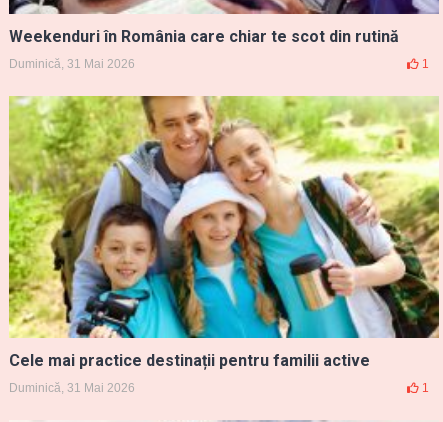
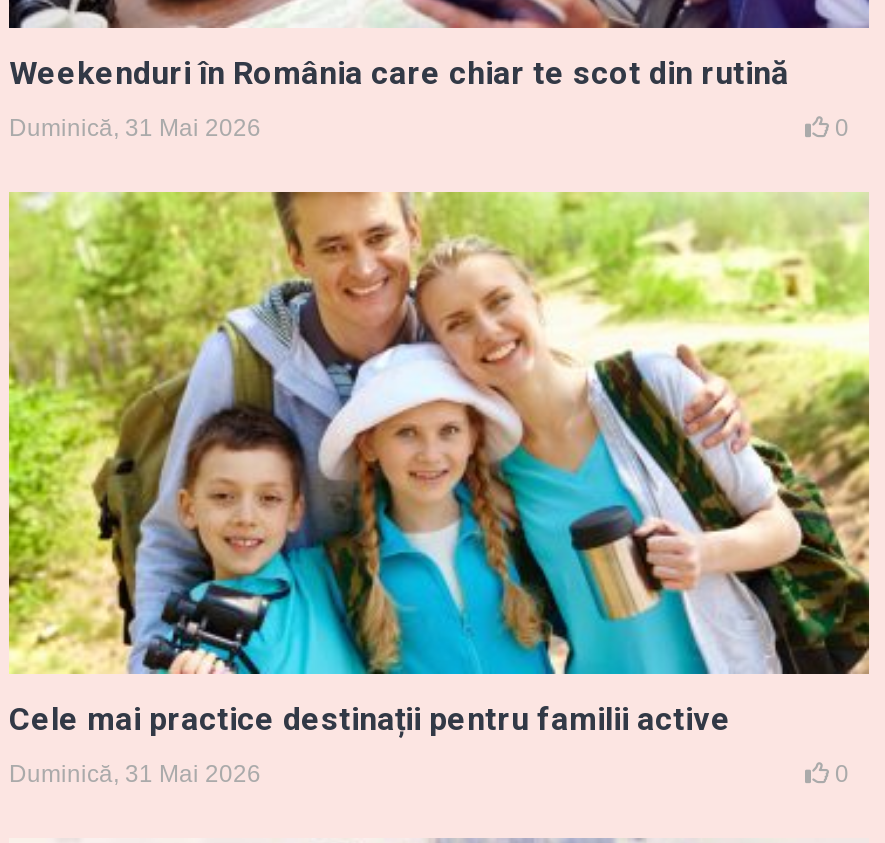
[422,57,429,71] 1 -> [835,114,849,142] 0
[422,381,429,395] 1 -> [835,760,849,788] 0

